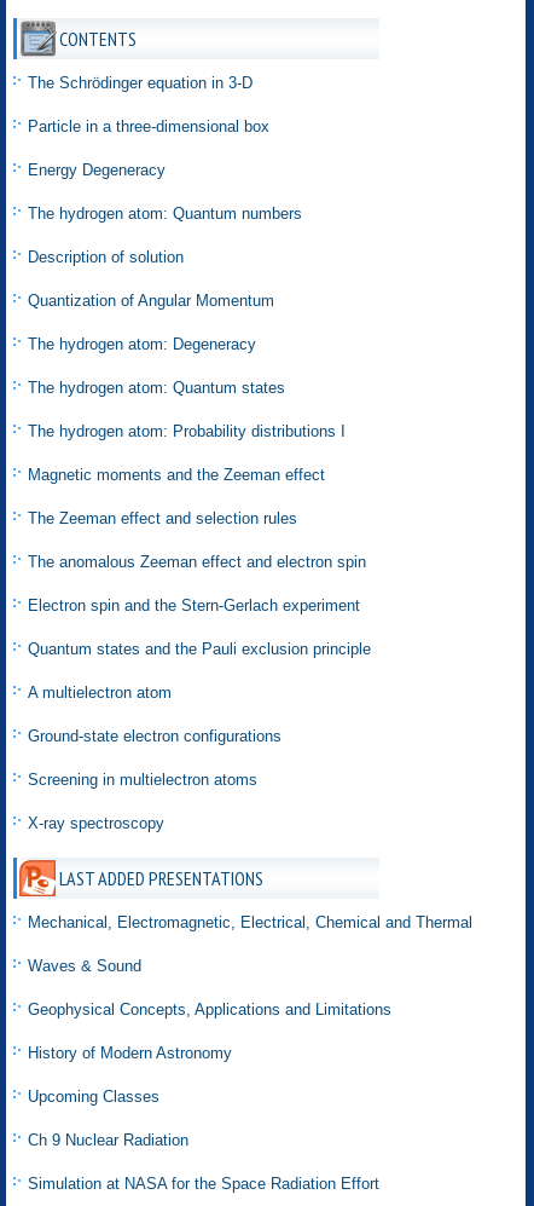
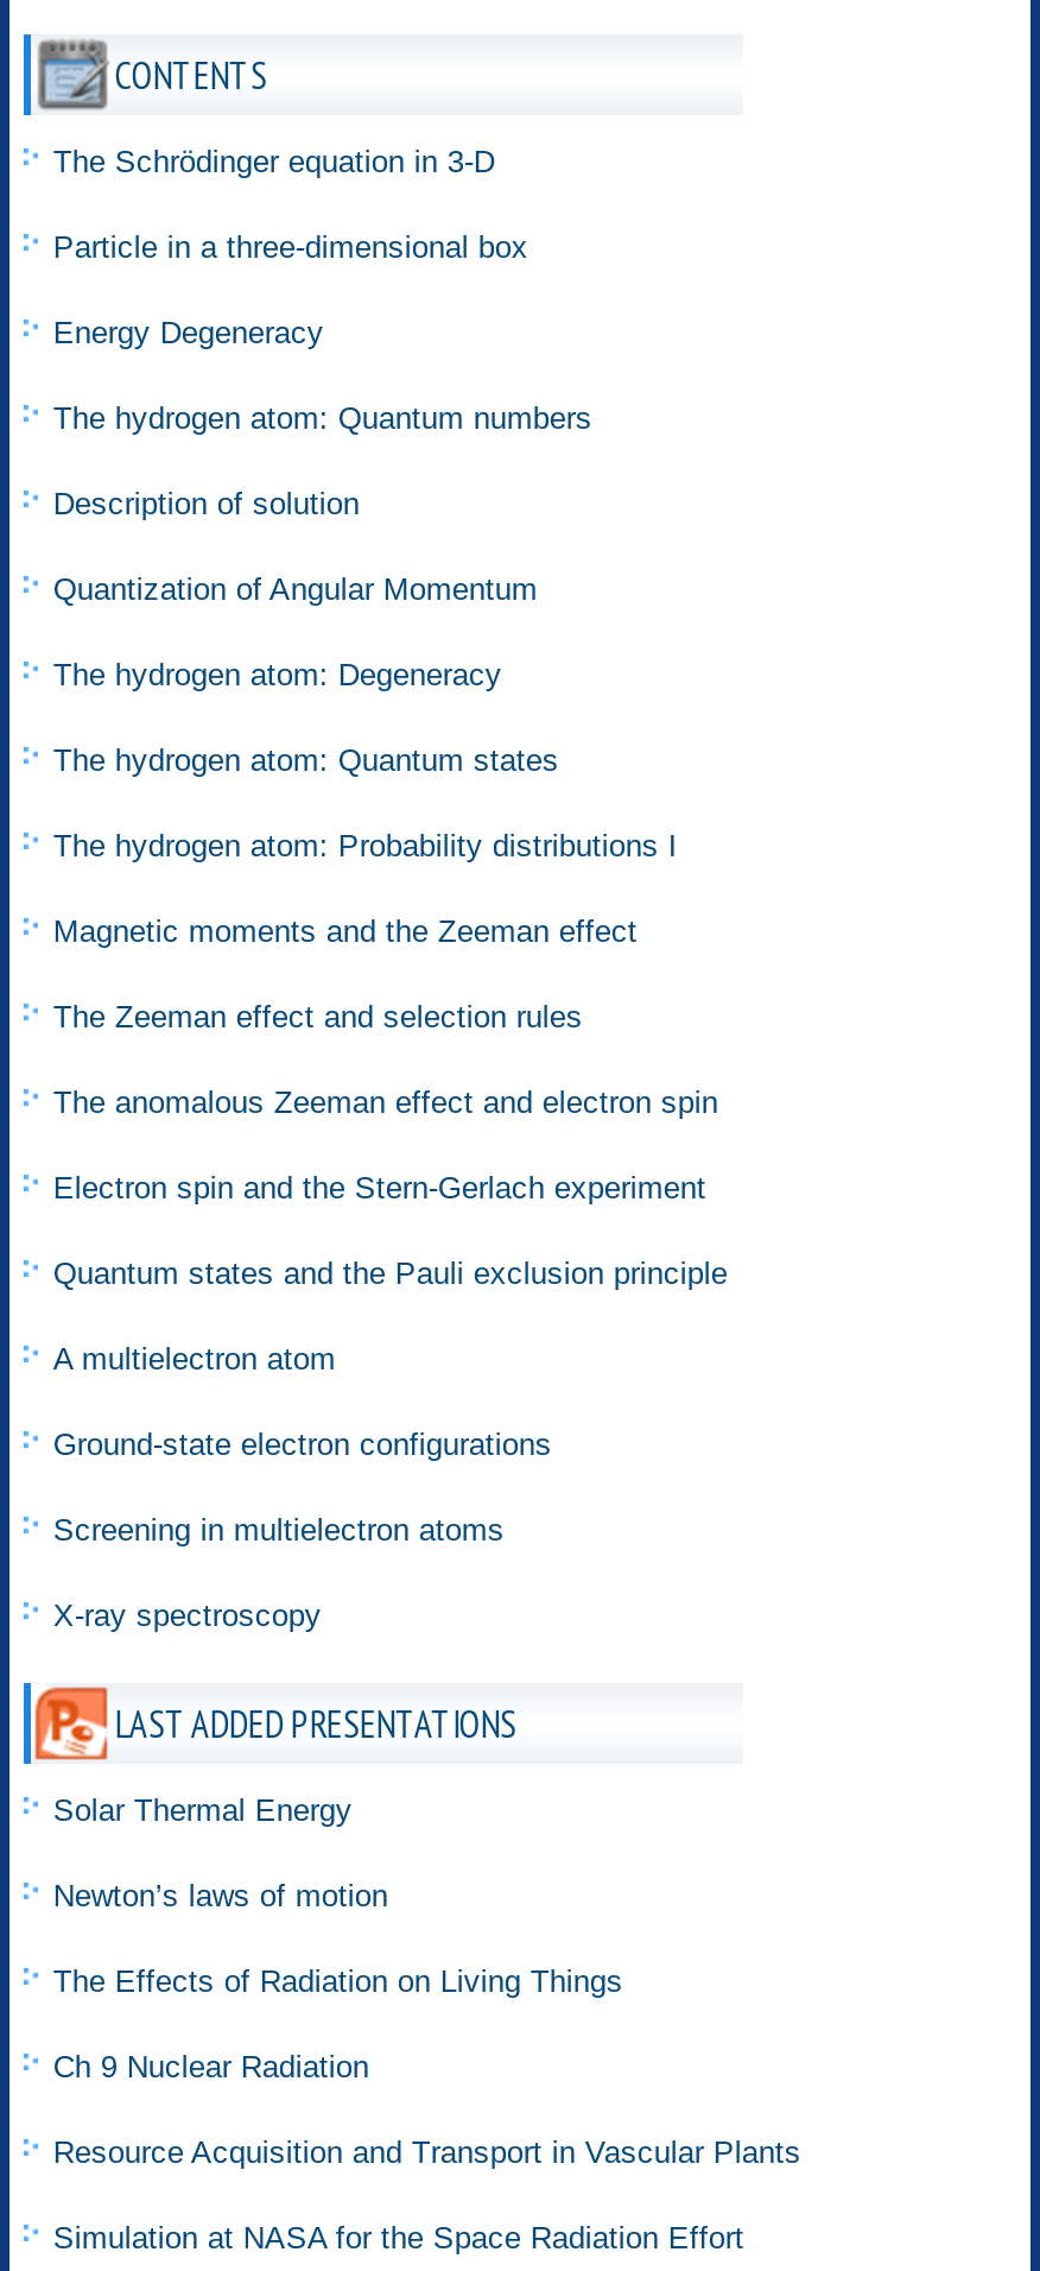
[28,914,473,1106] Mechanical, Electromagnetic, Electrical, Chemical and Thermal | Waves & Sound | Geophysical Concepts, Applications and Limitations | History of Modern Astronomy | Upcoming Classes -> [53,1793,623,2000] Solar Thermal Energy | Newton’s laws of motion | The Effects of Radiation on Living Things
moved [28,1131,189,1150] -> [53,2050,369,2085]: Ch 9 Nuclear Radiation
none -> [53,2135,801,2171] Resource Acquisition and Transport in Vascular Plants

